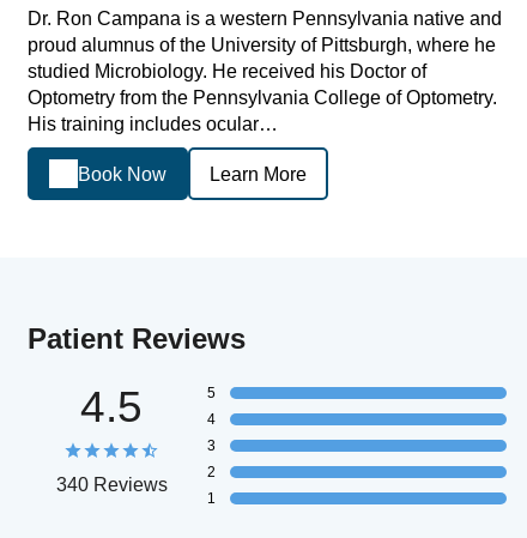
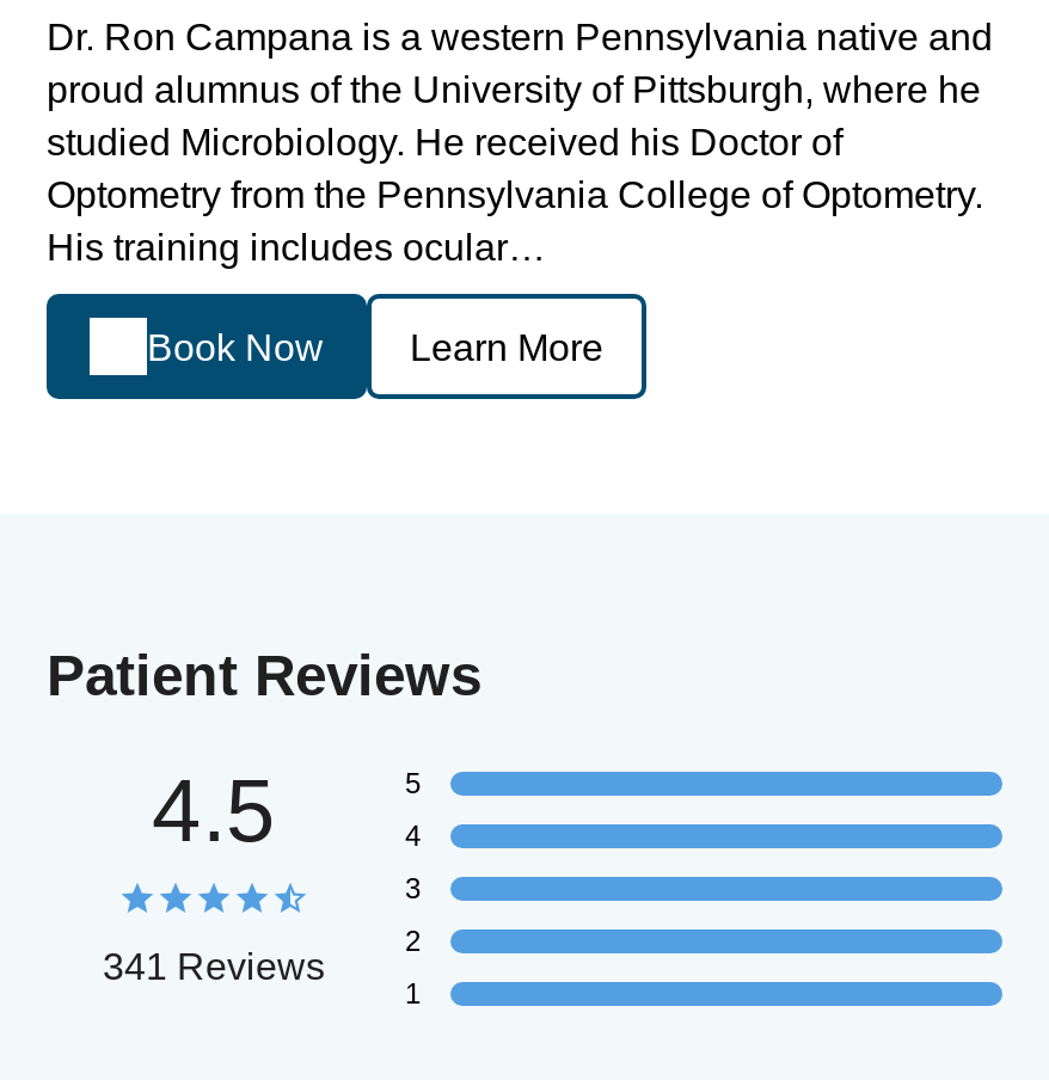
[56,475,167,495] 340 Reviews -> [103,947,325,987] 341 Reviews

